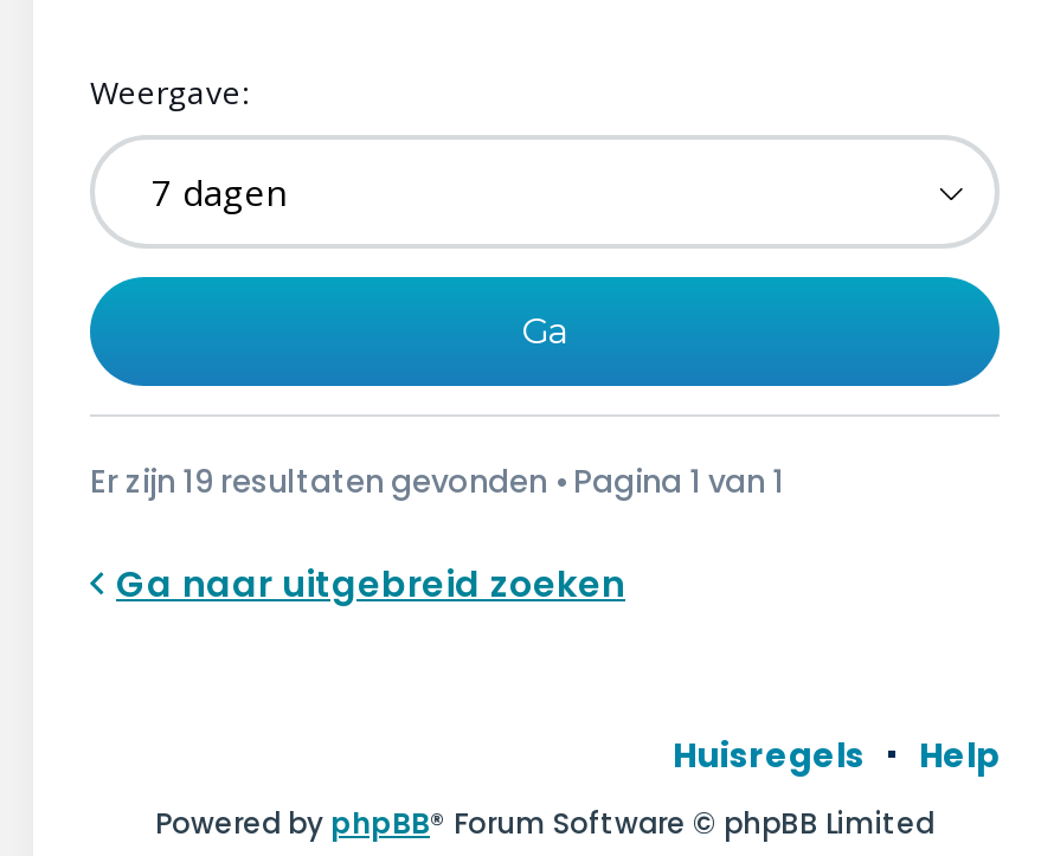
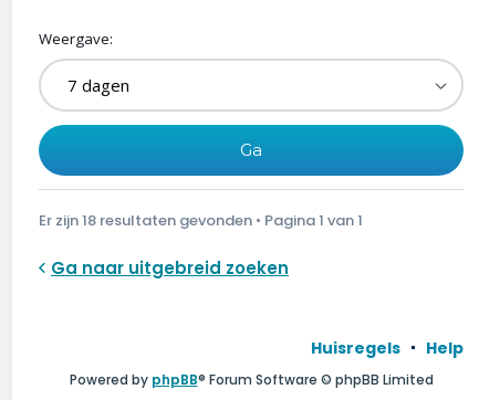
[90,460,784,505] Er zijn 19 resultaten gevonden • Pagina 1 van 1 -> [39,210,363,231] Er zijn 18 resultaten gevonden • Pagina 1 van 1

